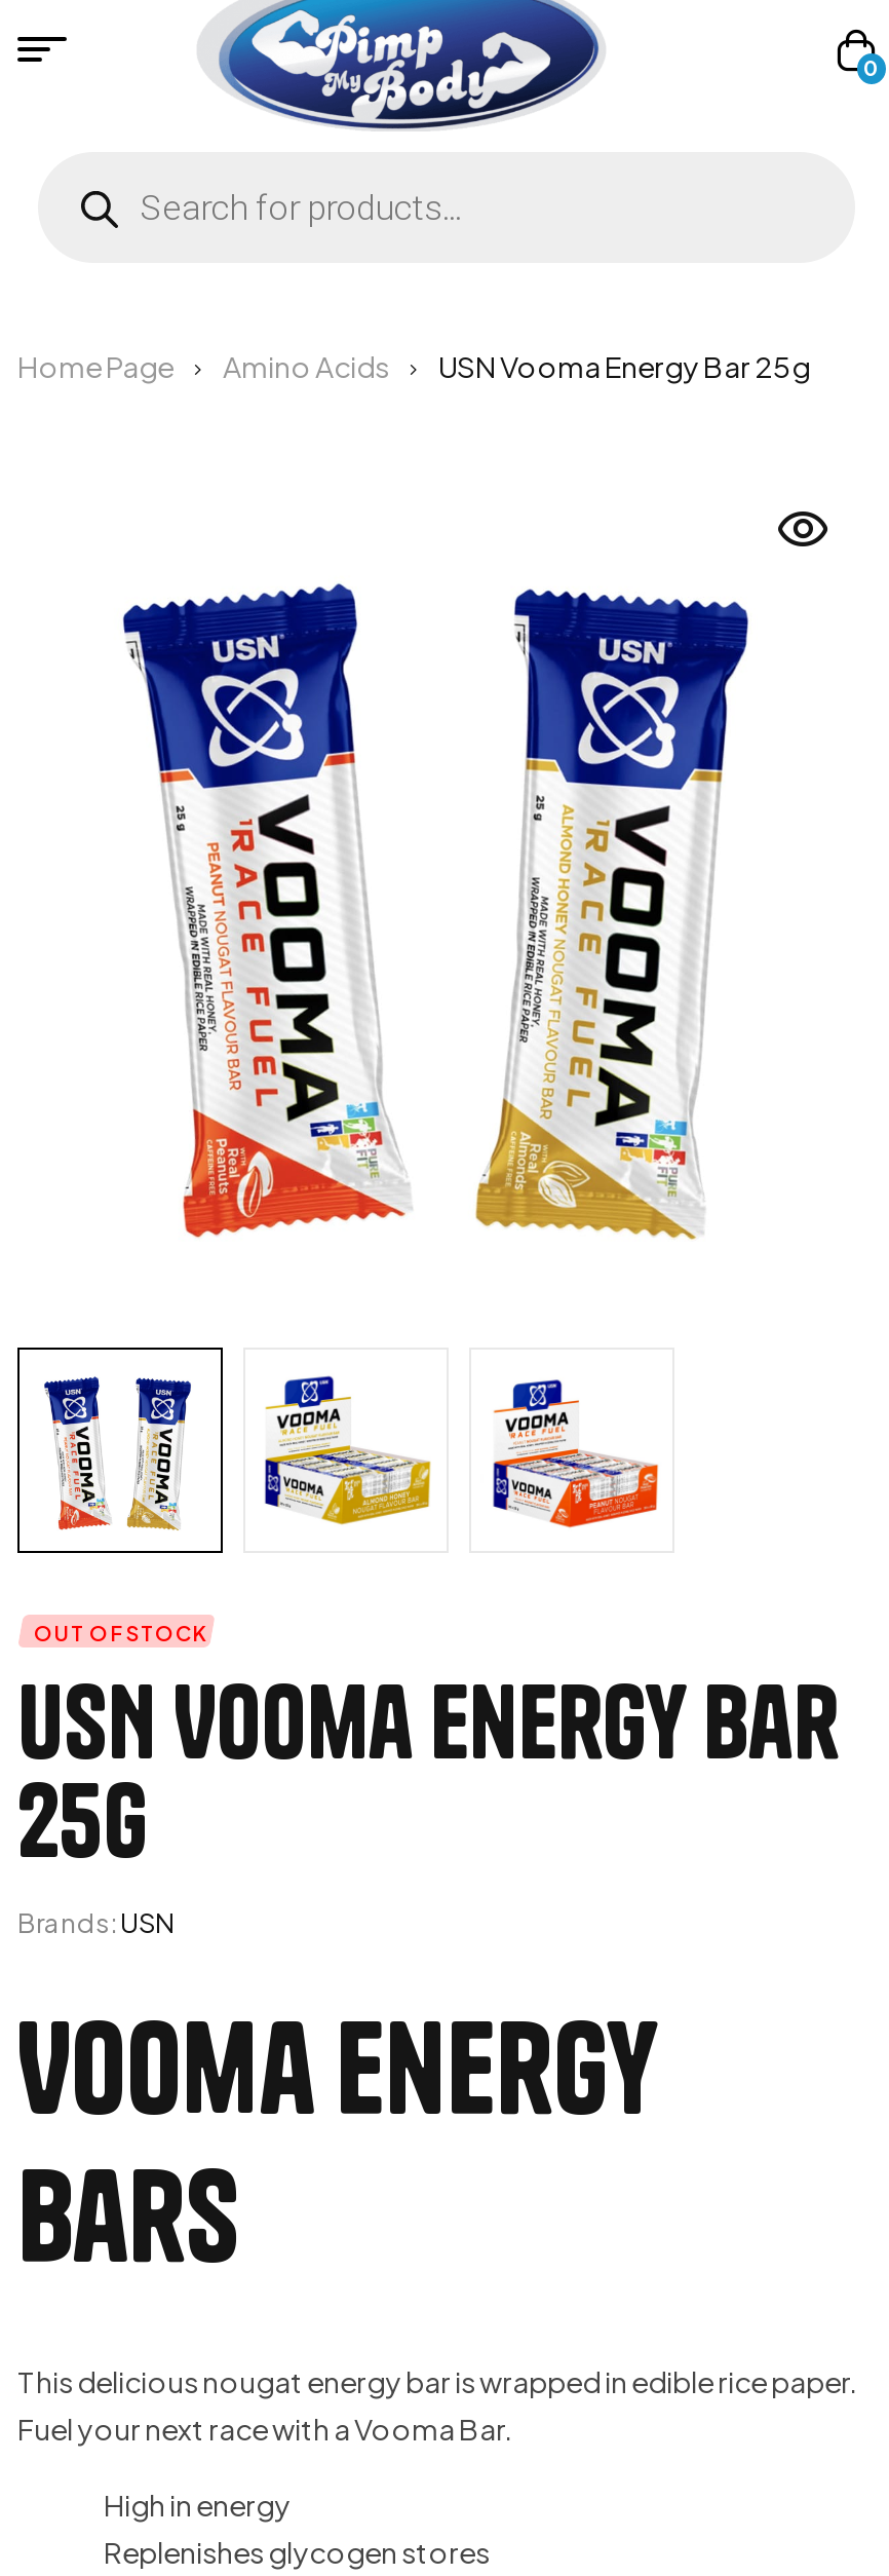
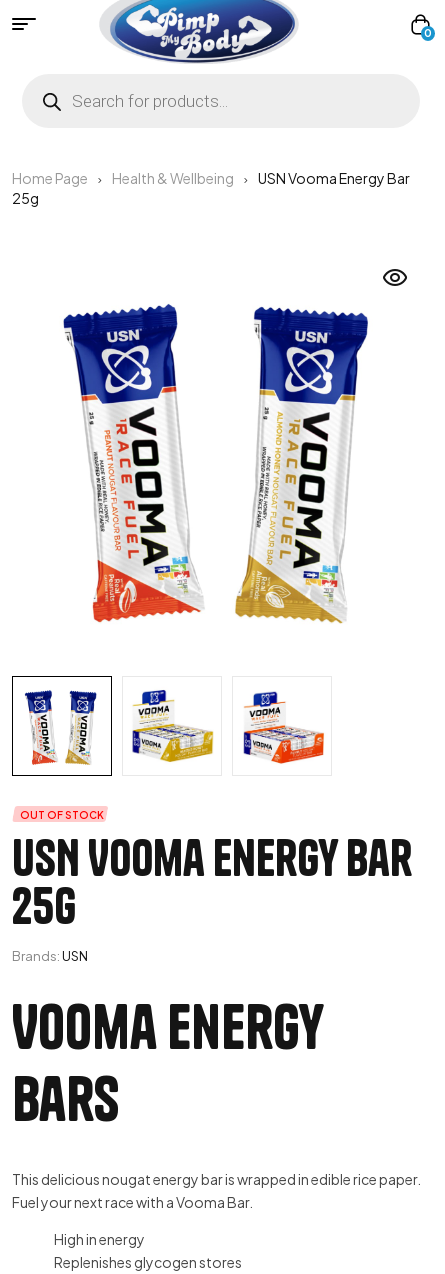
[223,347,810,384] Amino Acids | USN Vooma Energy Bar 25g -> [12,169,410,207] Health & Wellbeing | USN Vooma Energy Bar | 25g

